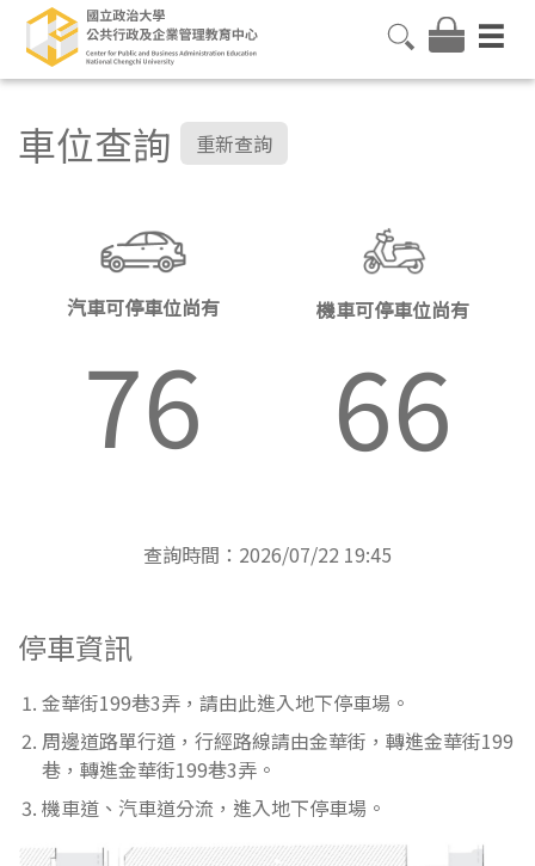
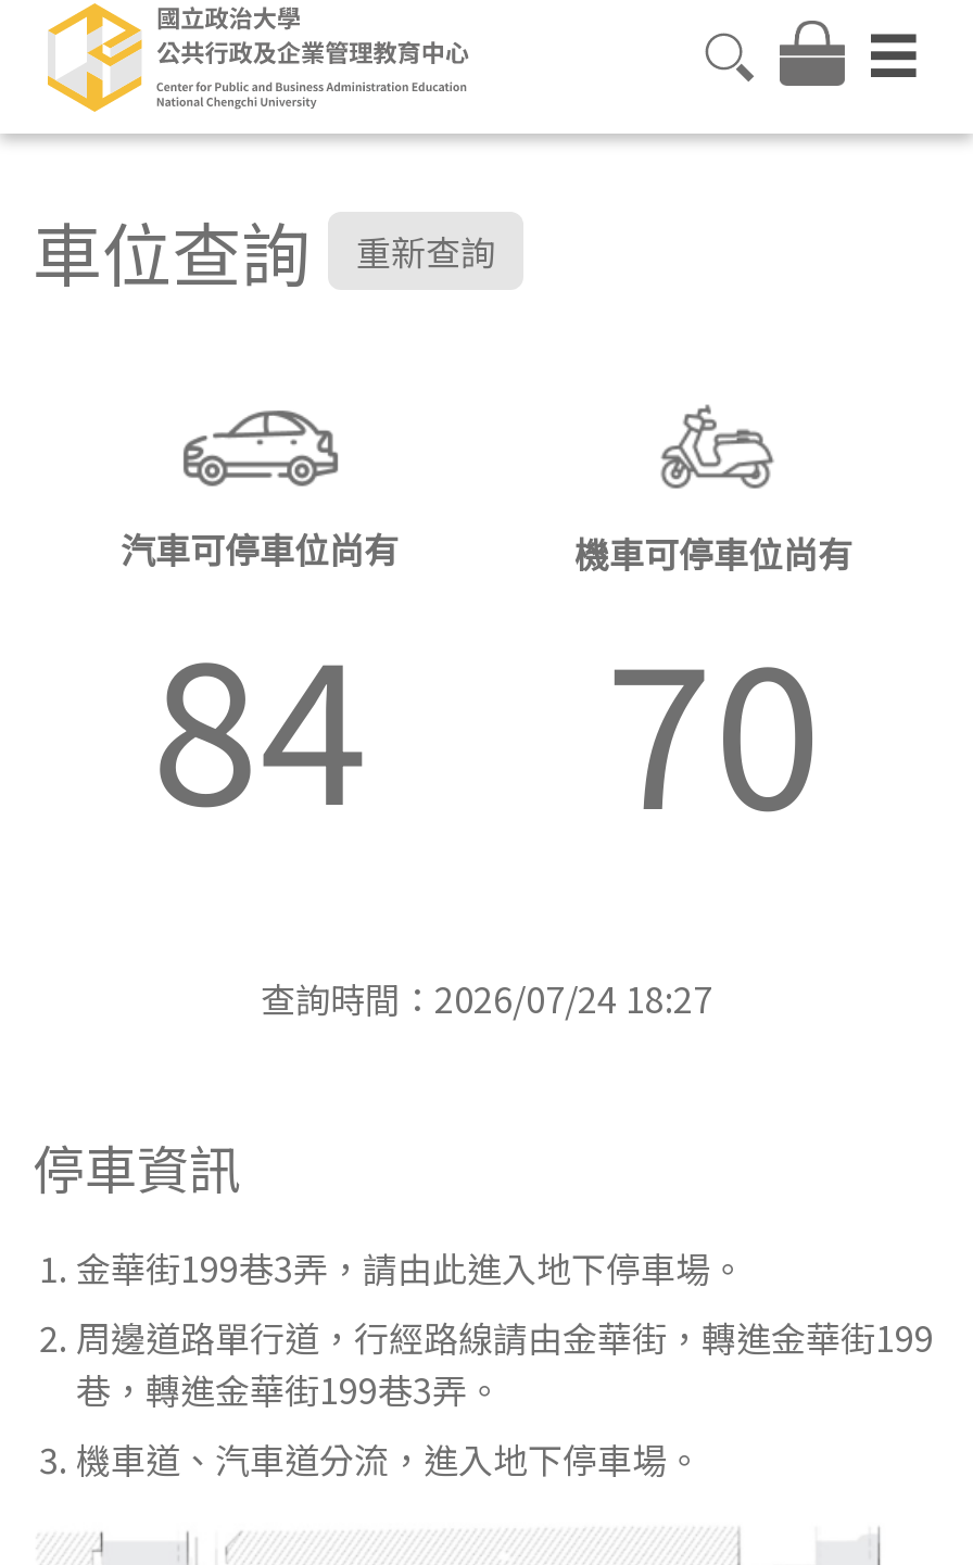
[83,323,202,479] 76 -> [151,578,368,861] 84
[333,326,452,481] 66 -> [605,583,822,866] 70
[143,540,392,569] 查詢時間：2026/07/22 19:45 -> [261,972,712,1024] 查詢時間：2026/07/24 18:27

